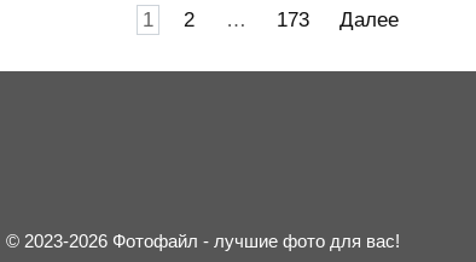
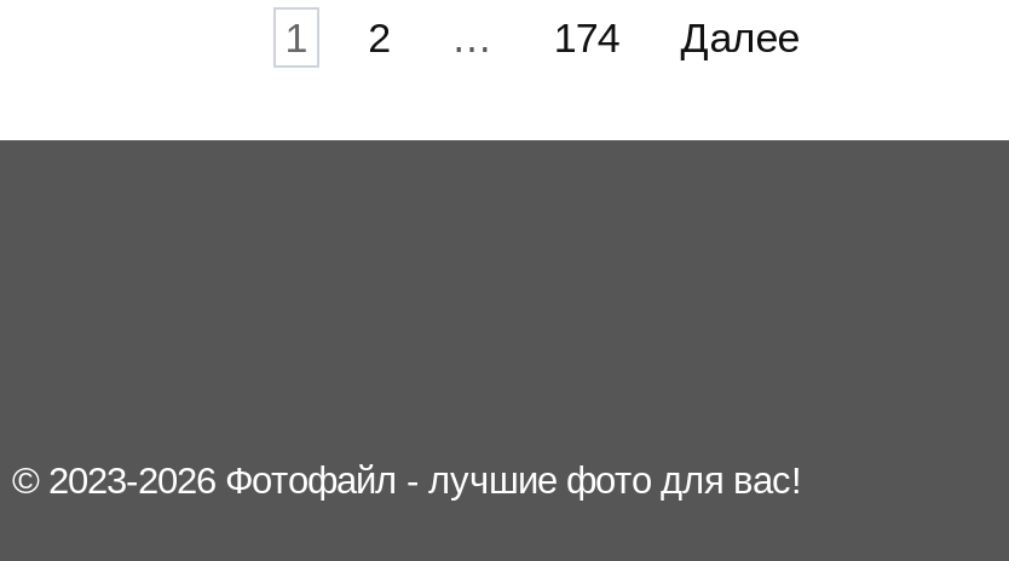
[277,8,309,31] 173 -> [554,15,619,60] 174

